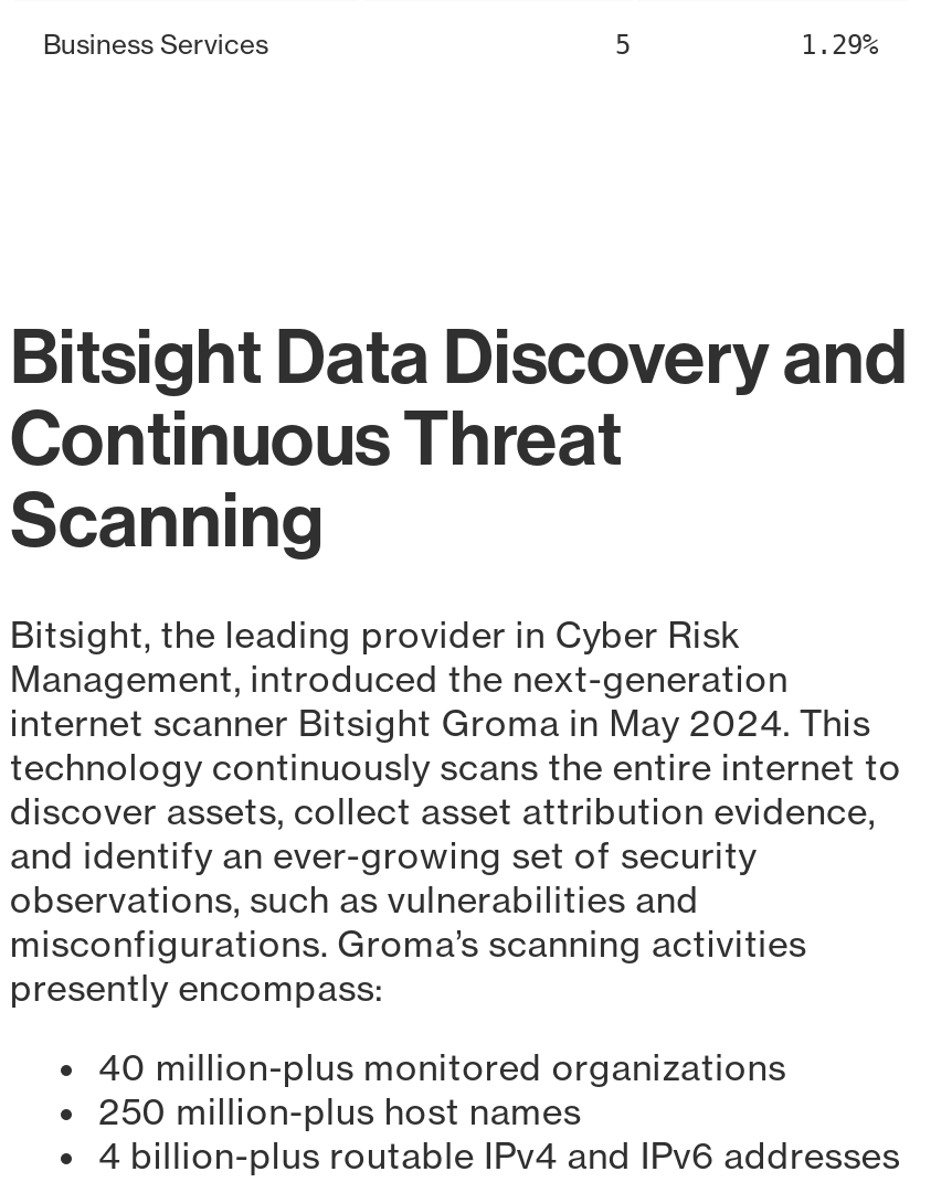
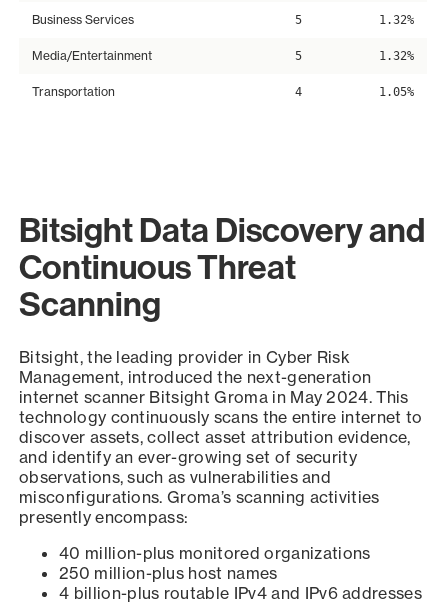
[801,31,878,62] 1.29% -> [32,13,414,99] 1.32% | Media/Entertainment | 5 | 1.32% | Transportation | 4 | 1.05%

